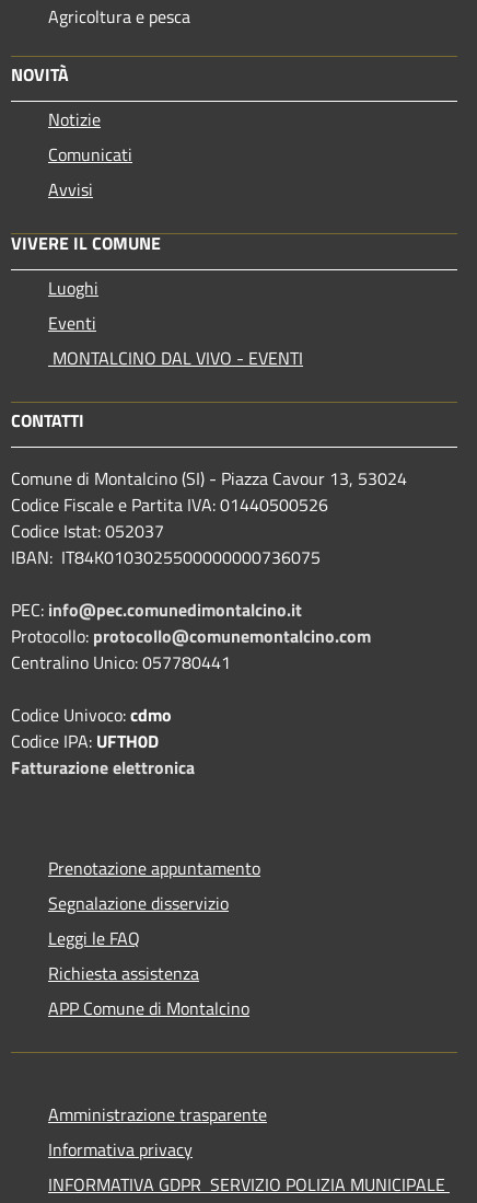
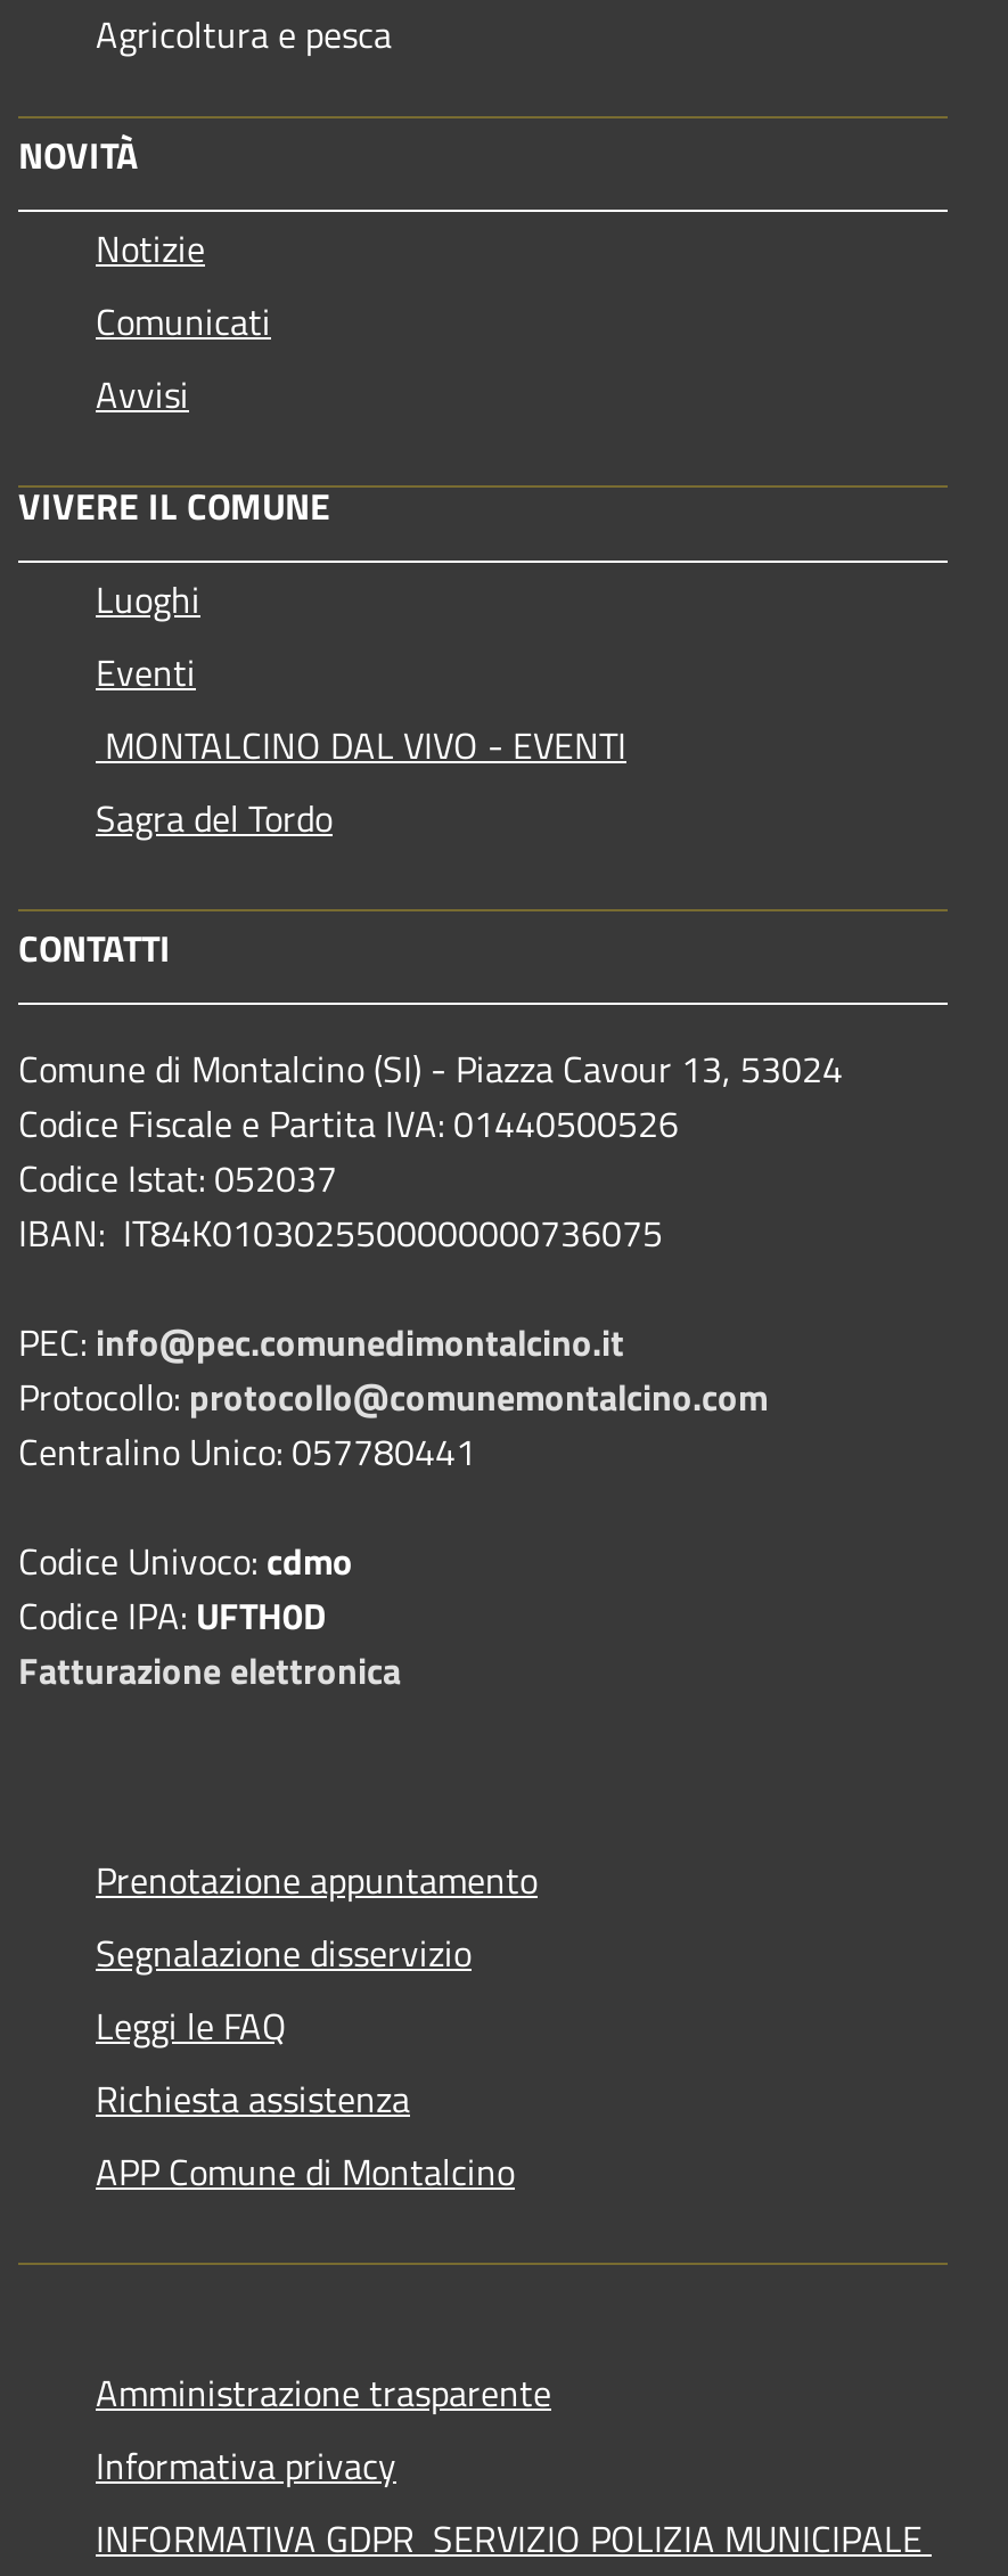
none -> [96,790,333,844] Sagra del Tordo

